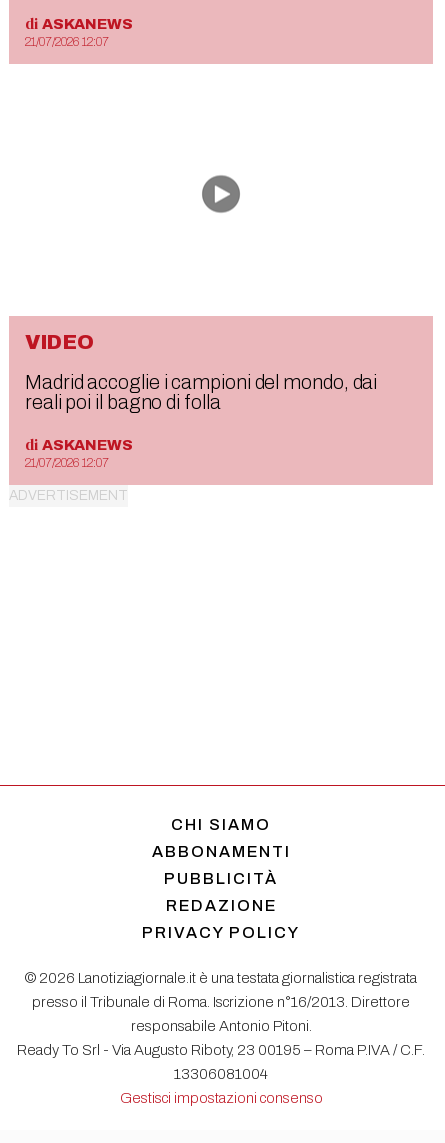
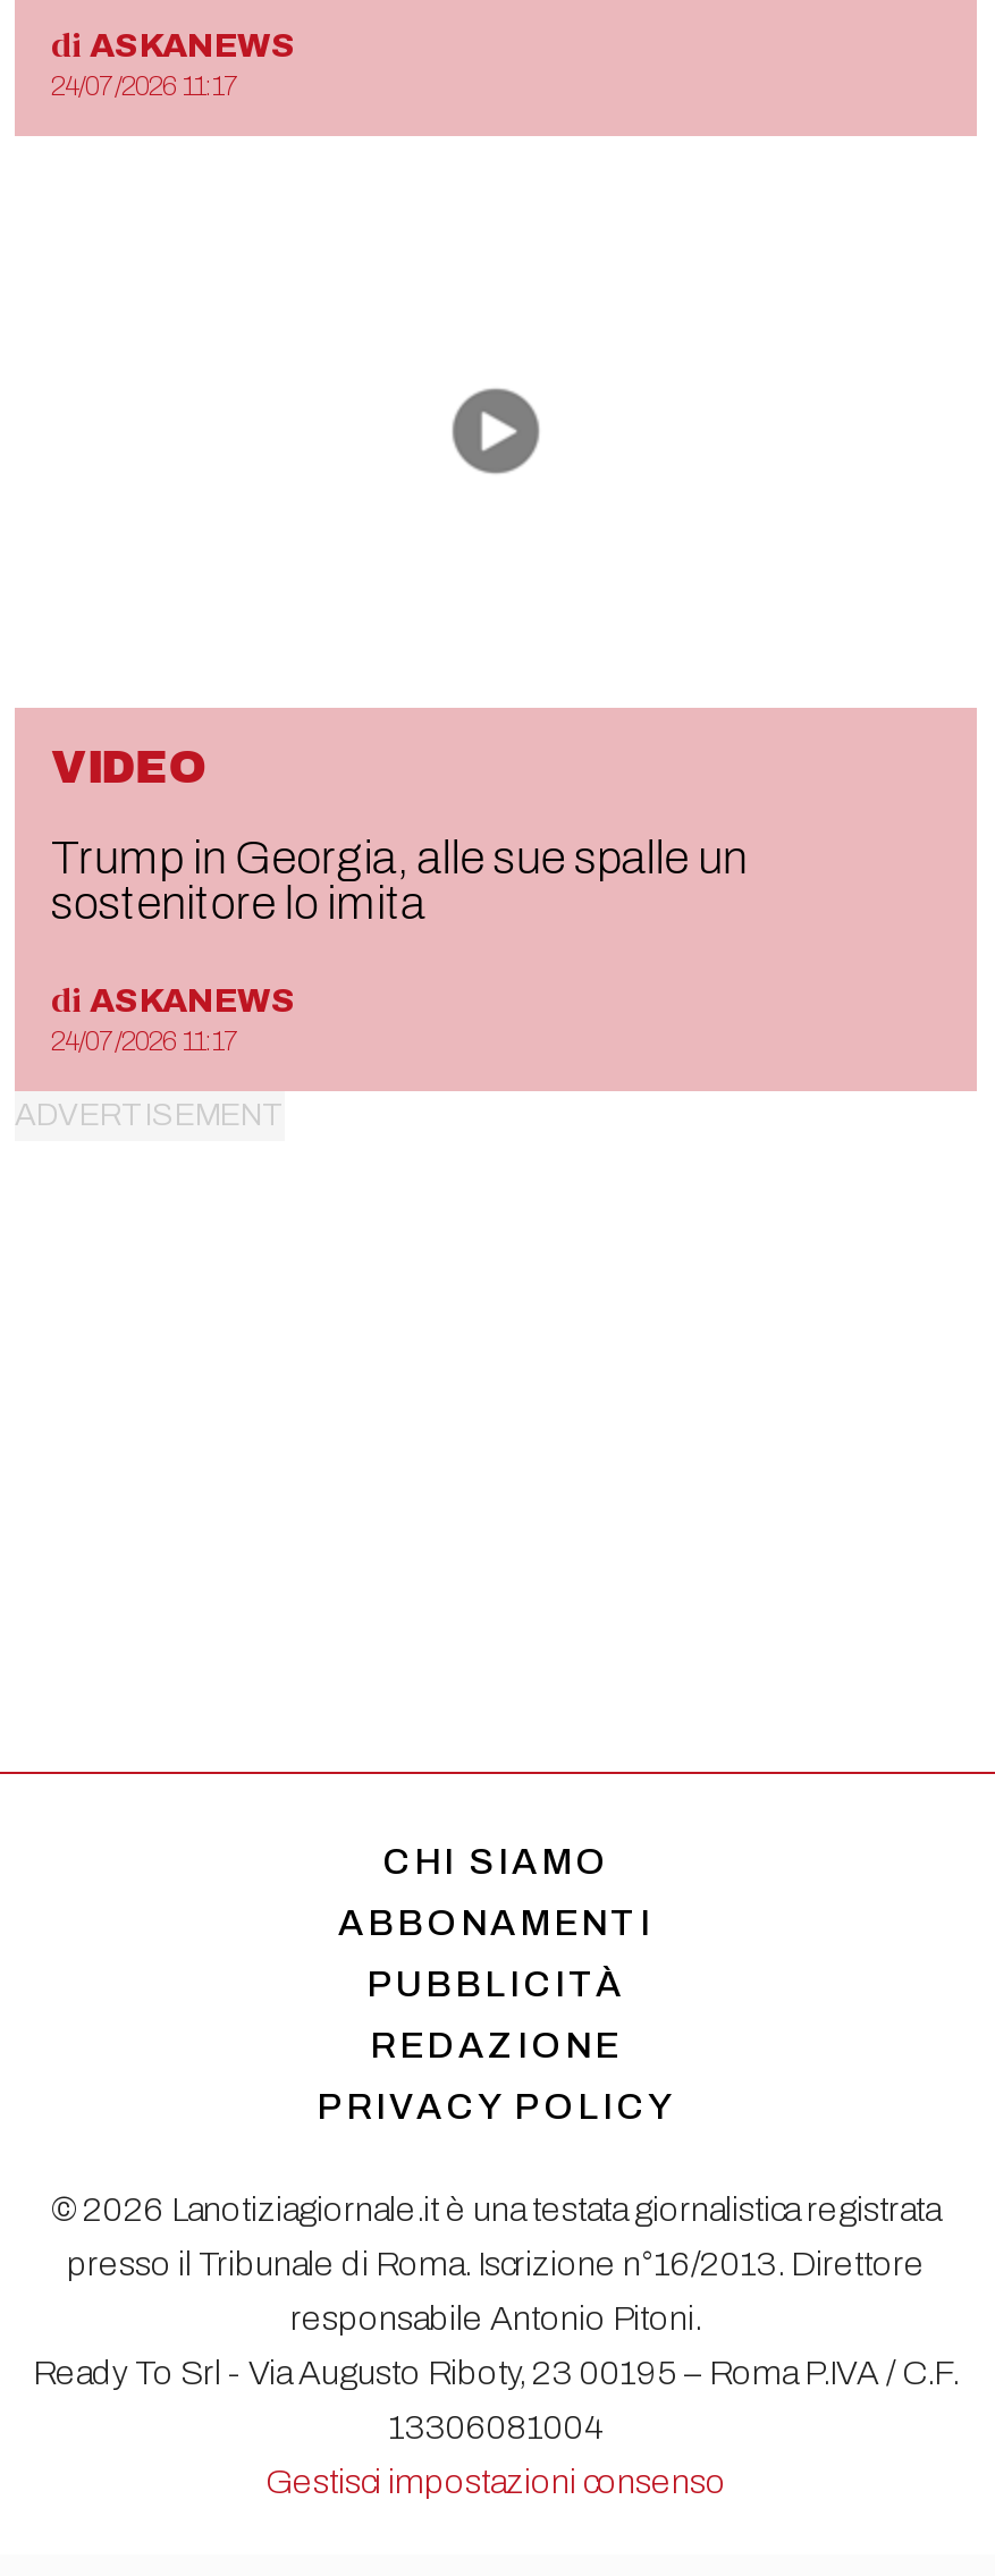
[25,35,109,49] 21/07/2026 12:07 -> [51,70,239,102] 24/07/2026 11:17
[25,371,377,413] Madrid accoglie i campioni del mondo, dai | reali poi il bagno di folla -> [51,833,747,928] Trump in Georgia, alle sue spalle un | sostenitore lo imita
[25,456,109,470] 21/07/2026 12:07 -> [51,1025,239,1057] 24/07/2026 11:17

